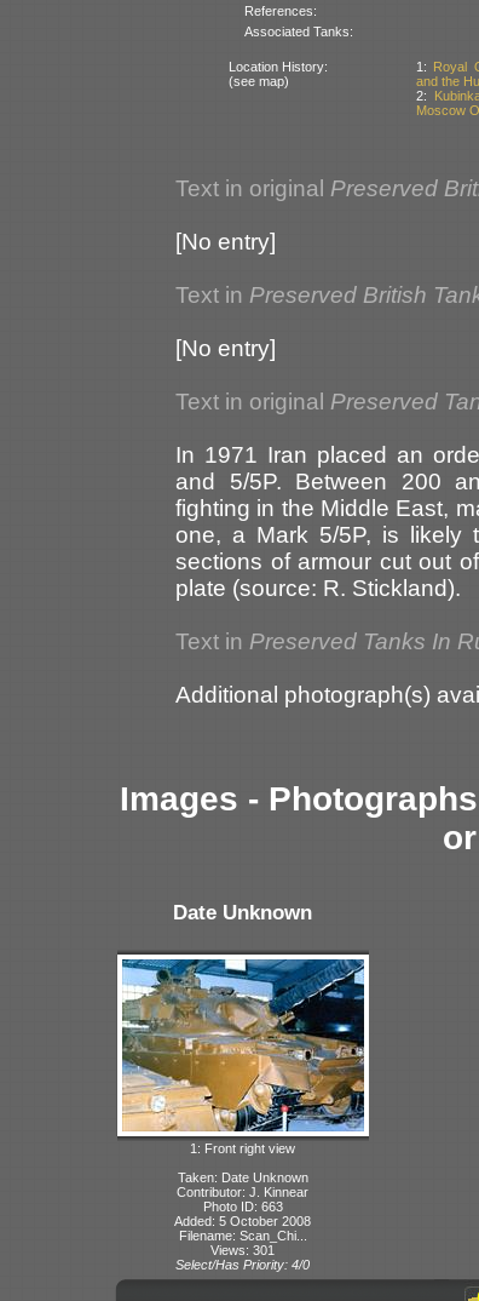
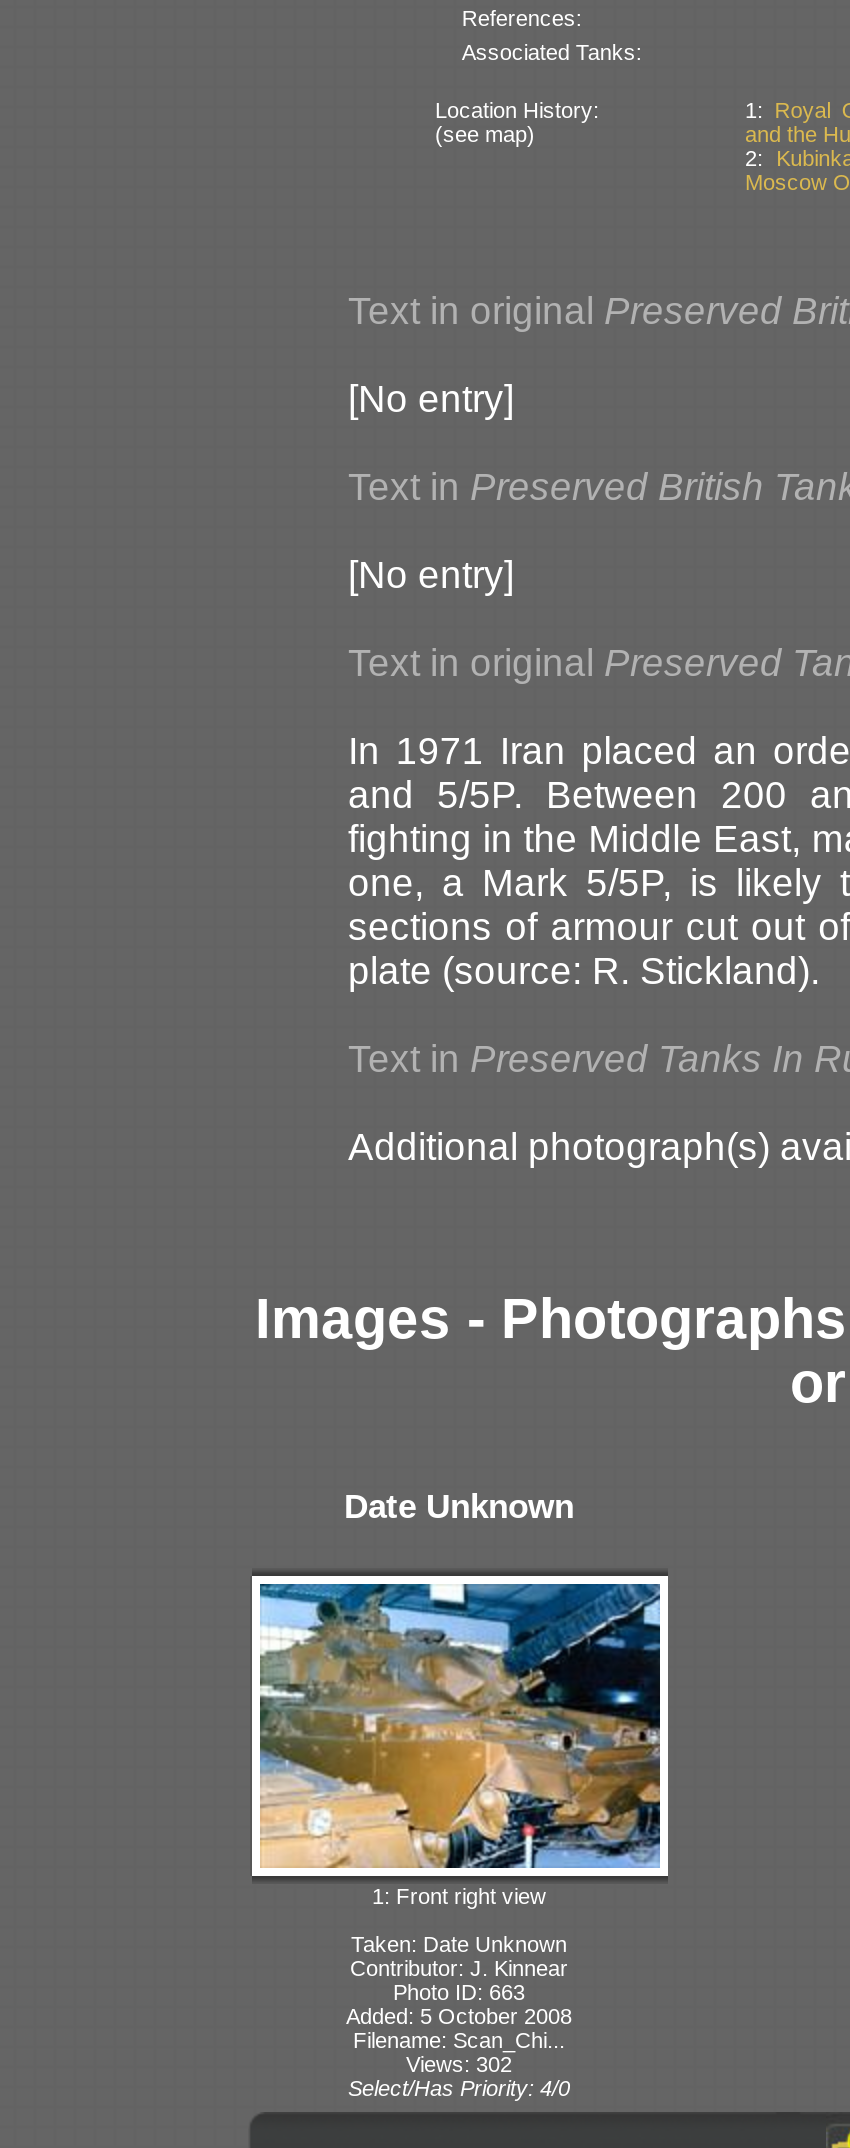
[210,1242,275,1257] Views: 301 -> [406,2051,512,2075] Views: 302

